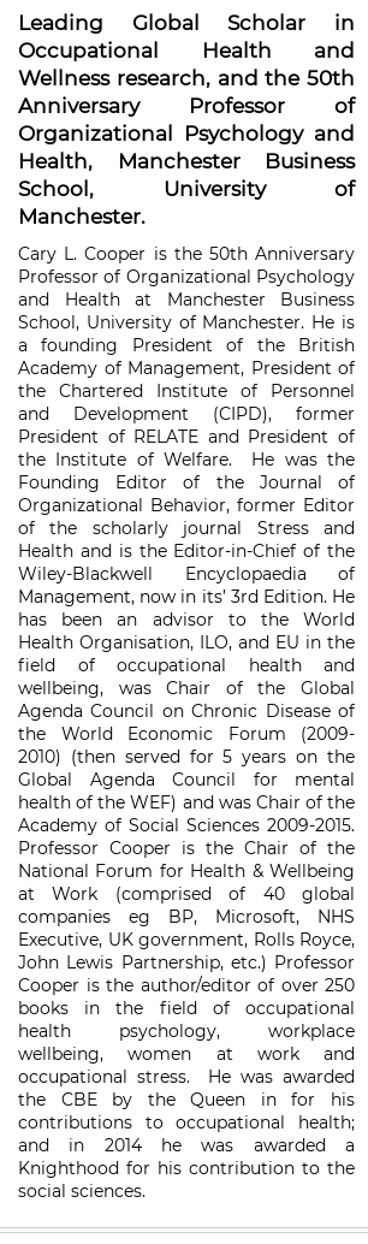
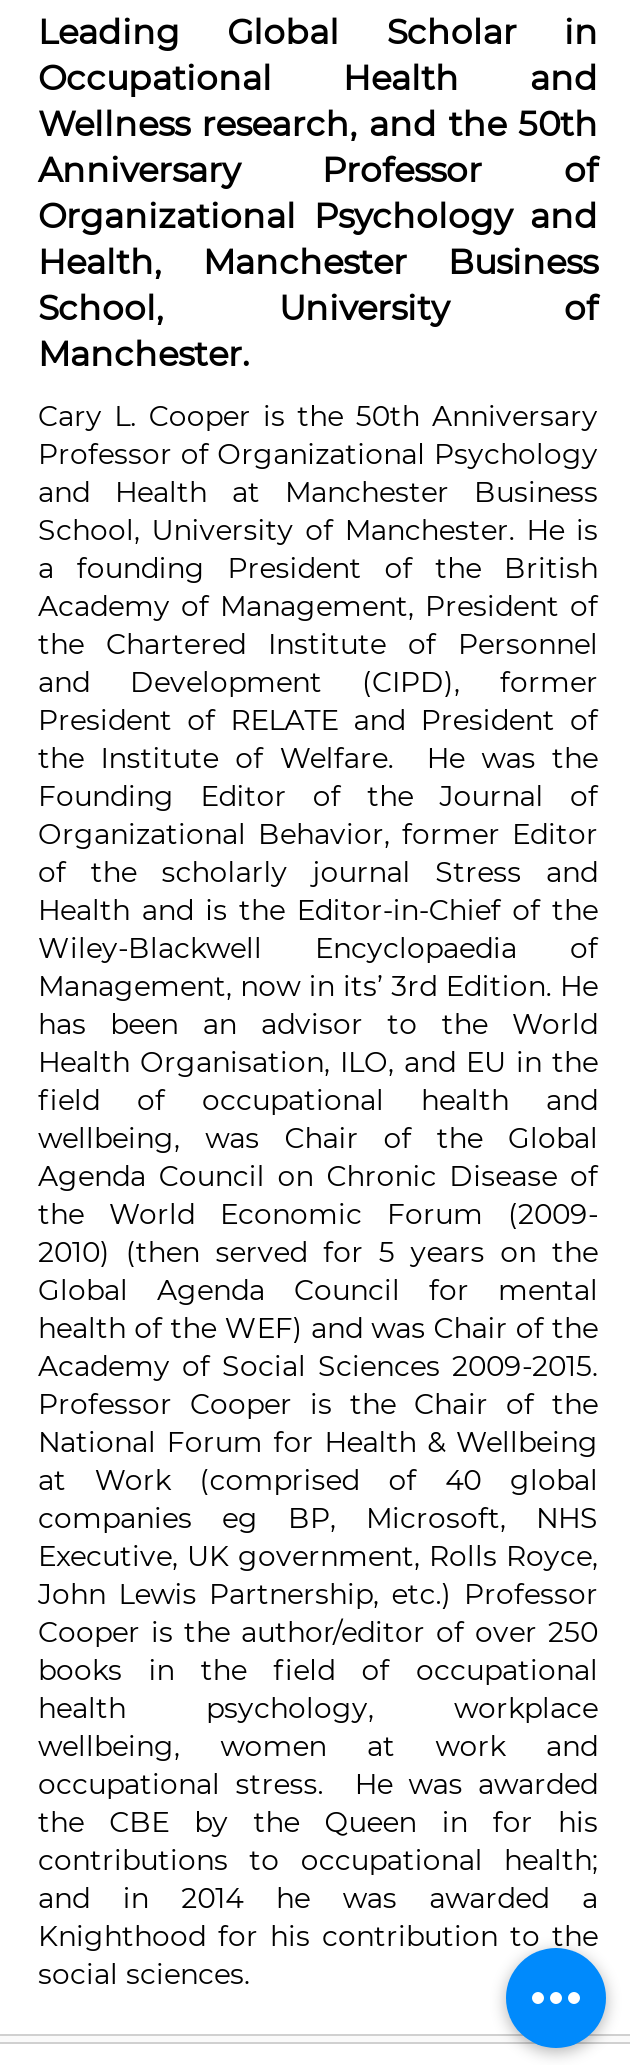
none -> [502,1960,610,2056] [image]

